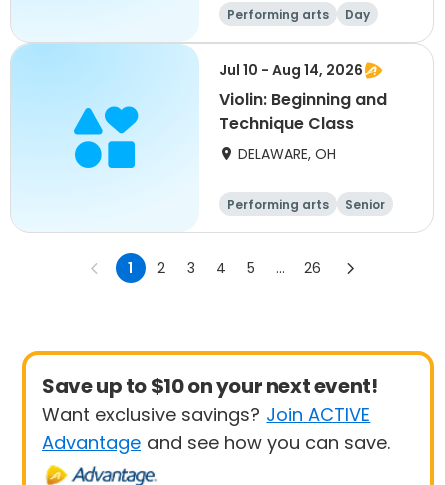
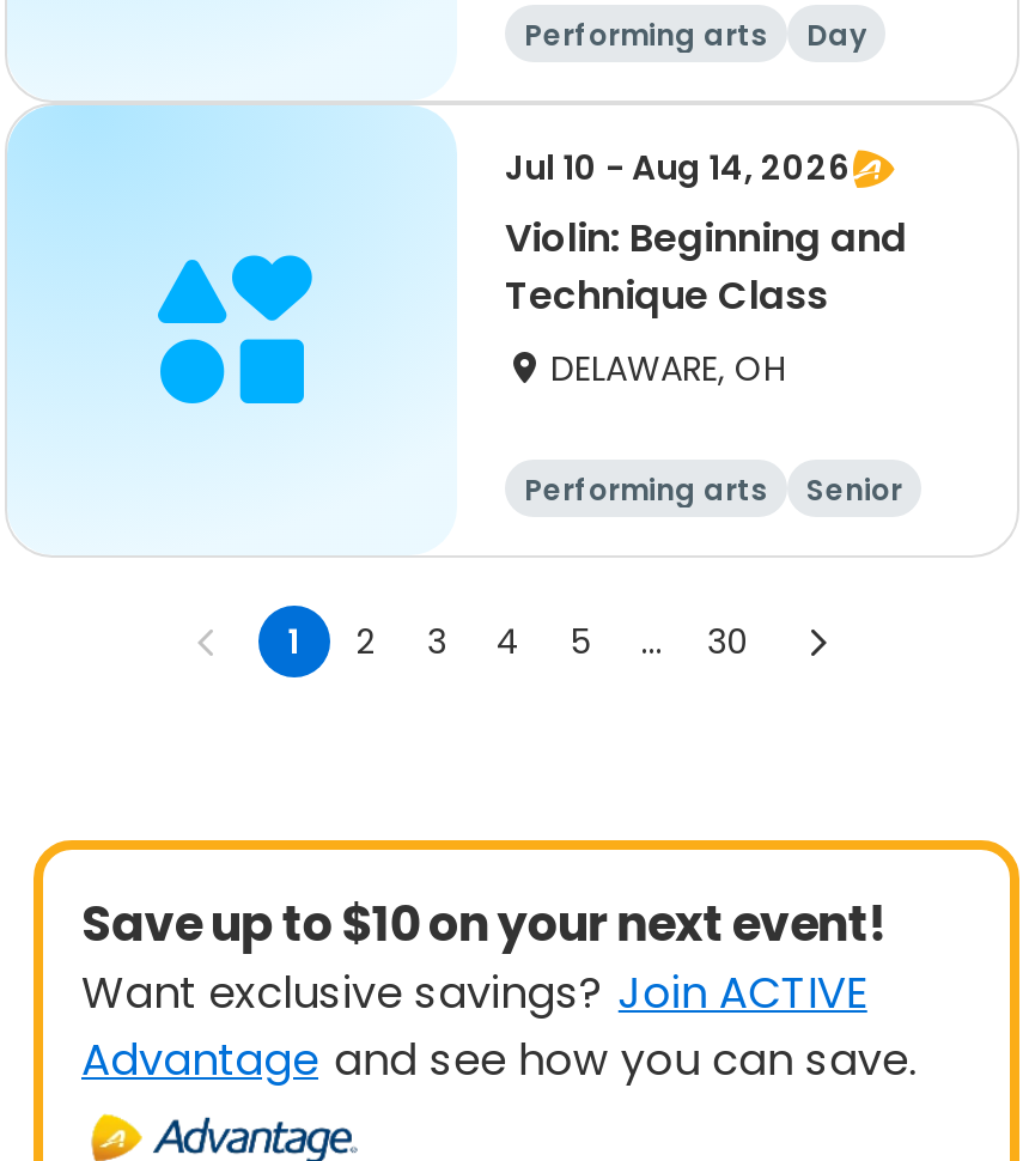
[303,258,320,278] 26 -> [707,618,748,665] 30

